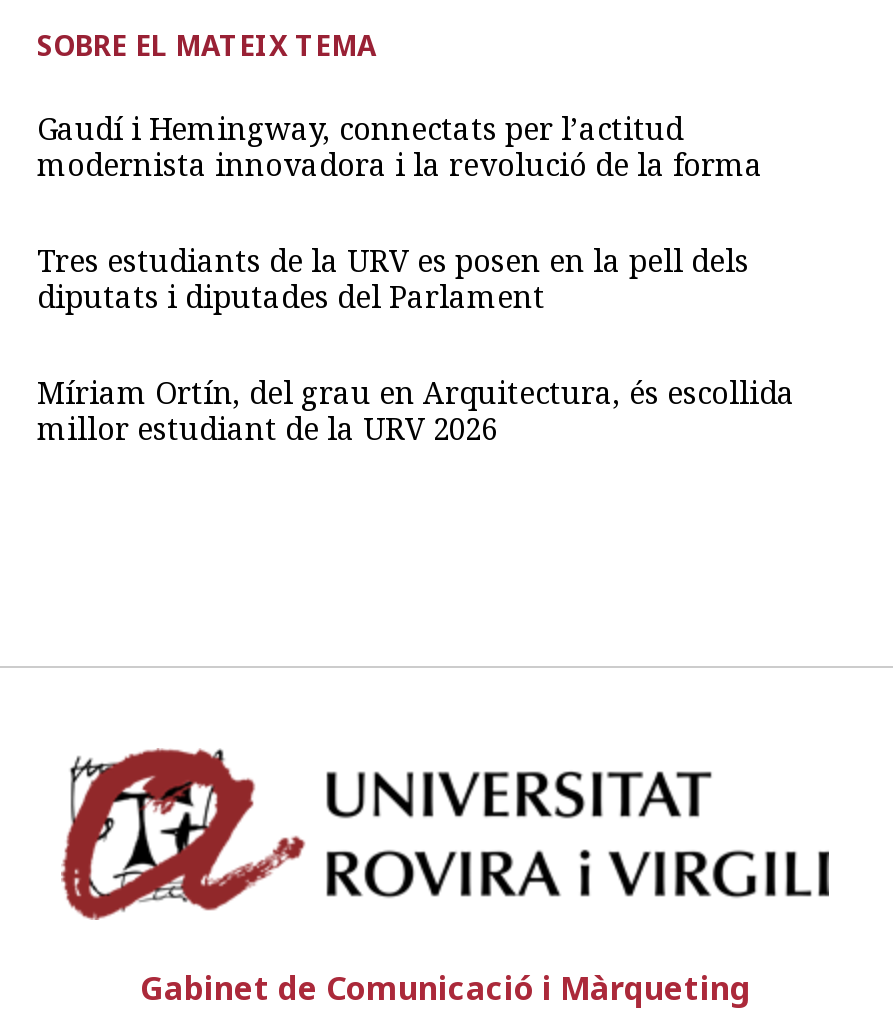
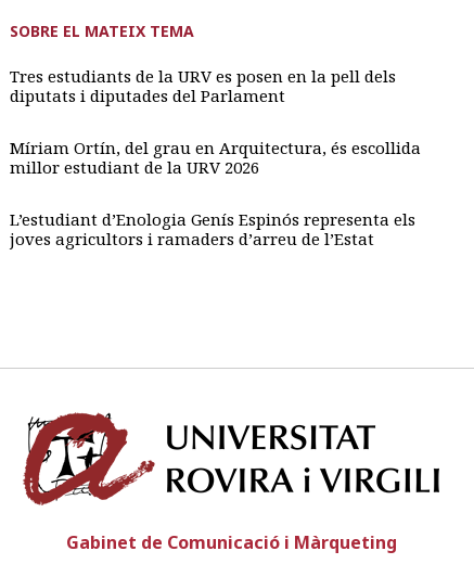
[37,108,763,184] Gaudí i Hemingway, connectats per l’actitud | modernista innovadora i la revolució de la forma -> none
moved [37,240,795,448] -> [10,65,421,178]: Tres estudiants de la URV es posen en la pell dels | diputats i diputades del Parlament | Míriam Ortín, del grau en Arquitectura, és escollida | millor estudiant de la URV 2026
none -> [10,208,415,250] L’estudiant d’Enologia Genís Espinós representa els | joves agricultors i ramaders d’arreu de l’Estat

